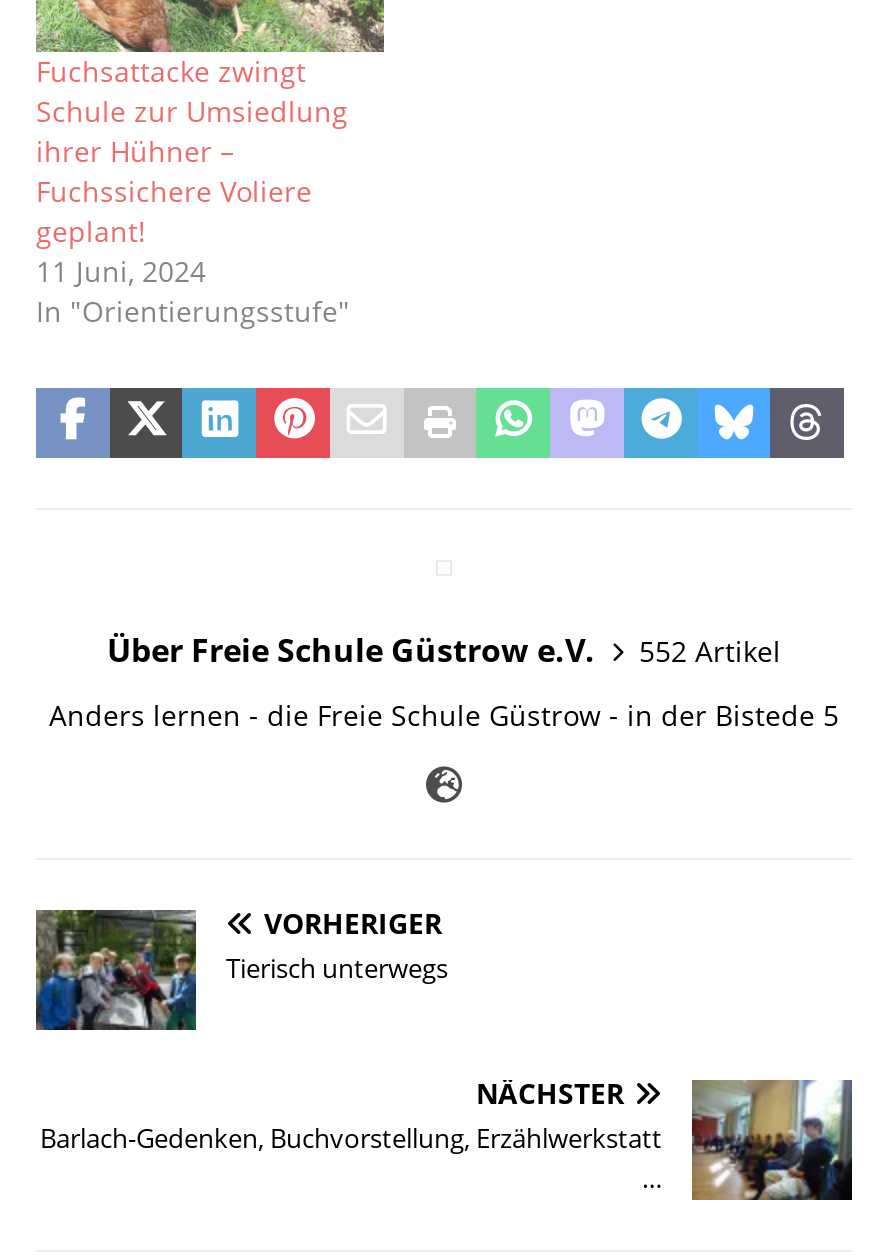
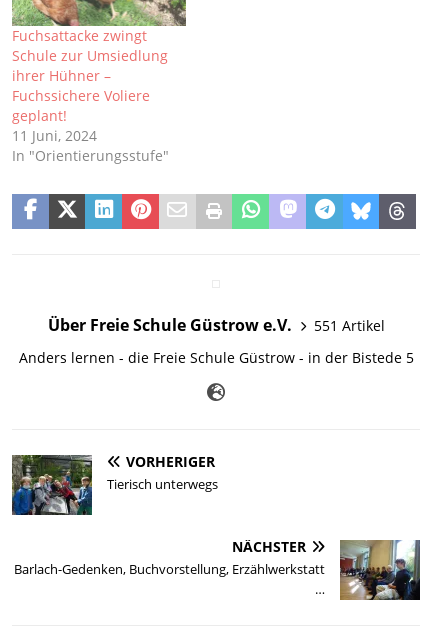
[107,628,781,672] Über Freie Schule Güstrow e.V. 552 Artikel -> [47,314,384,336] Über Freie Schule Güstrow e.V. 551 Artikel

